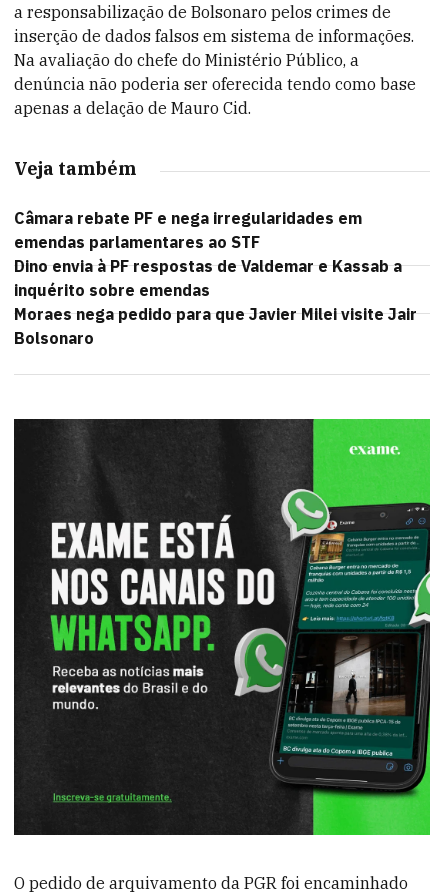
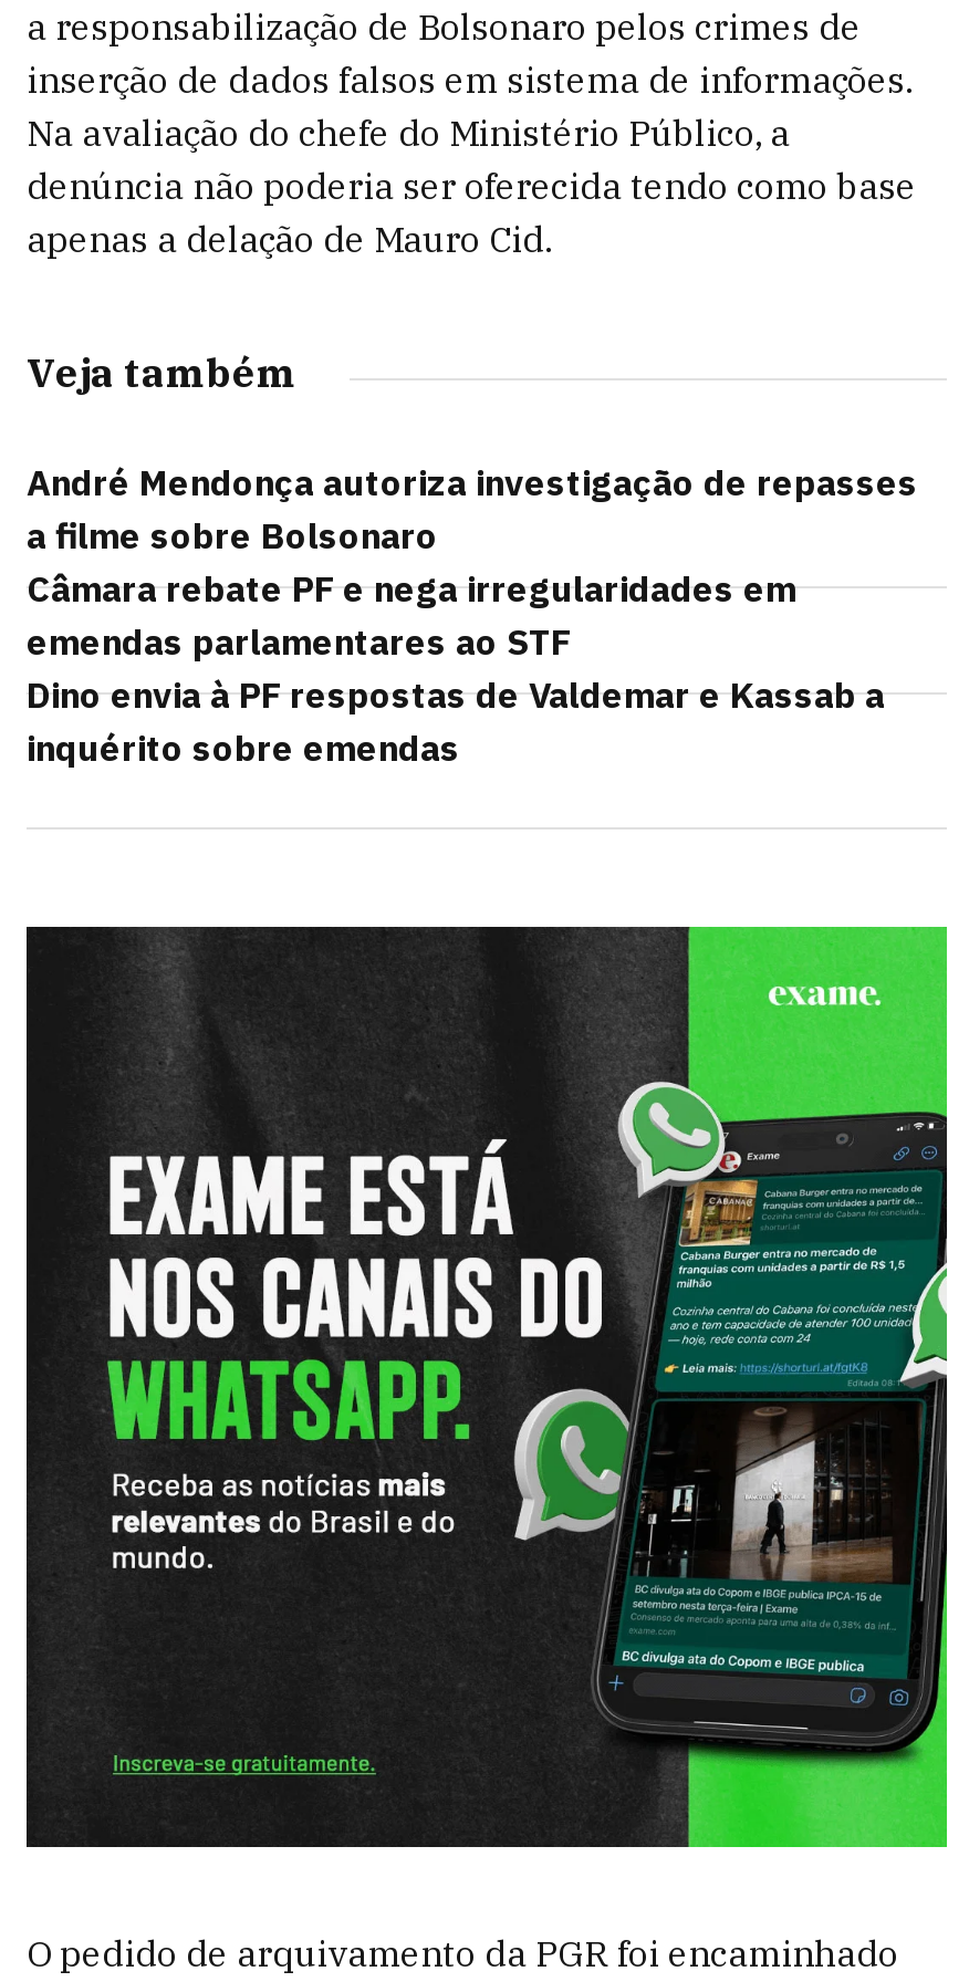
none -> [27,460,918,557] André Mendonça autoriza investigação de repasses | a filme sobre Bolsonaro
moved [14,208,402,300] -> [27,566,885,770]: Câmara rebate PF e nega irregularidades em | emendas parlamentares ao STF | Dino envia à PF respostas de Valdemar e Kassab a | inquérito sobre emendas
[14,304,417,348] Moraes nega pedido para que Javier Milei visite Jair | Bolsonaro -> none

